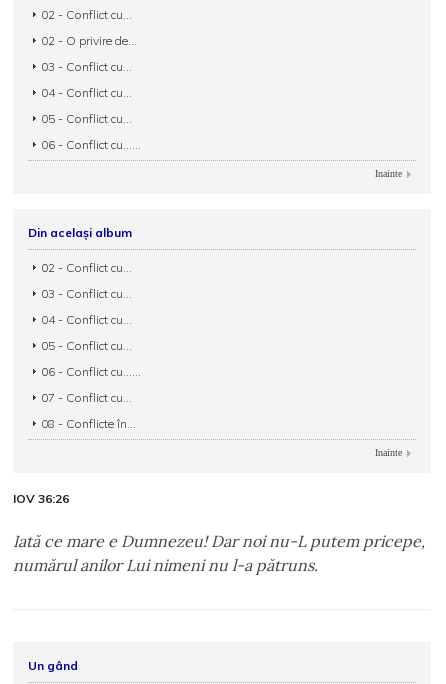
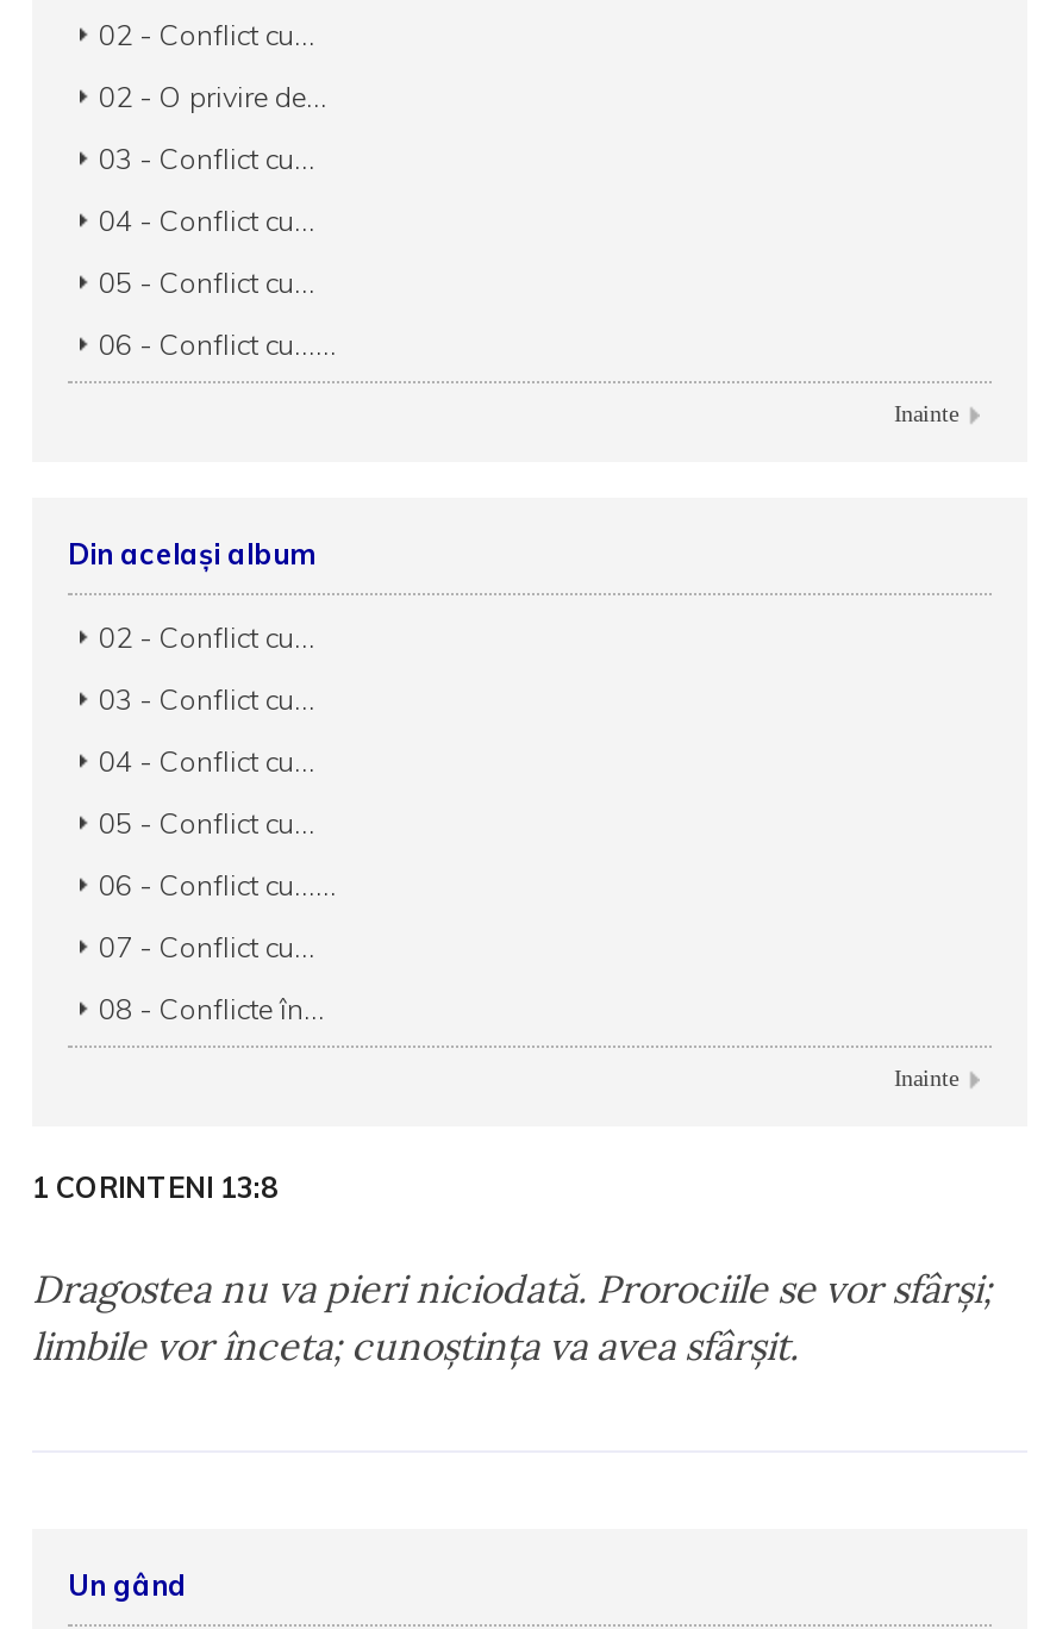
[13,491,69,506] IOV 36:26 -> [32,1170,277,1205] 1 CORINTENI 13:8
[13,531,425,575] Iată ce mare e Dumnezeu! Dar noi nu-L putem pricepe, | numărul anilor Lui nimeni nu l-a pătruns. -> [32,1265,992,1370] Dragostea nu va pieri niciodată. Prorociile se vor sfârşi; | limbile vor înceta; cunoştinţa va avea sfârşit.

